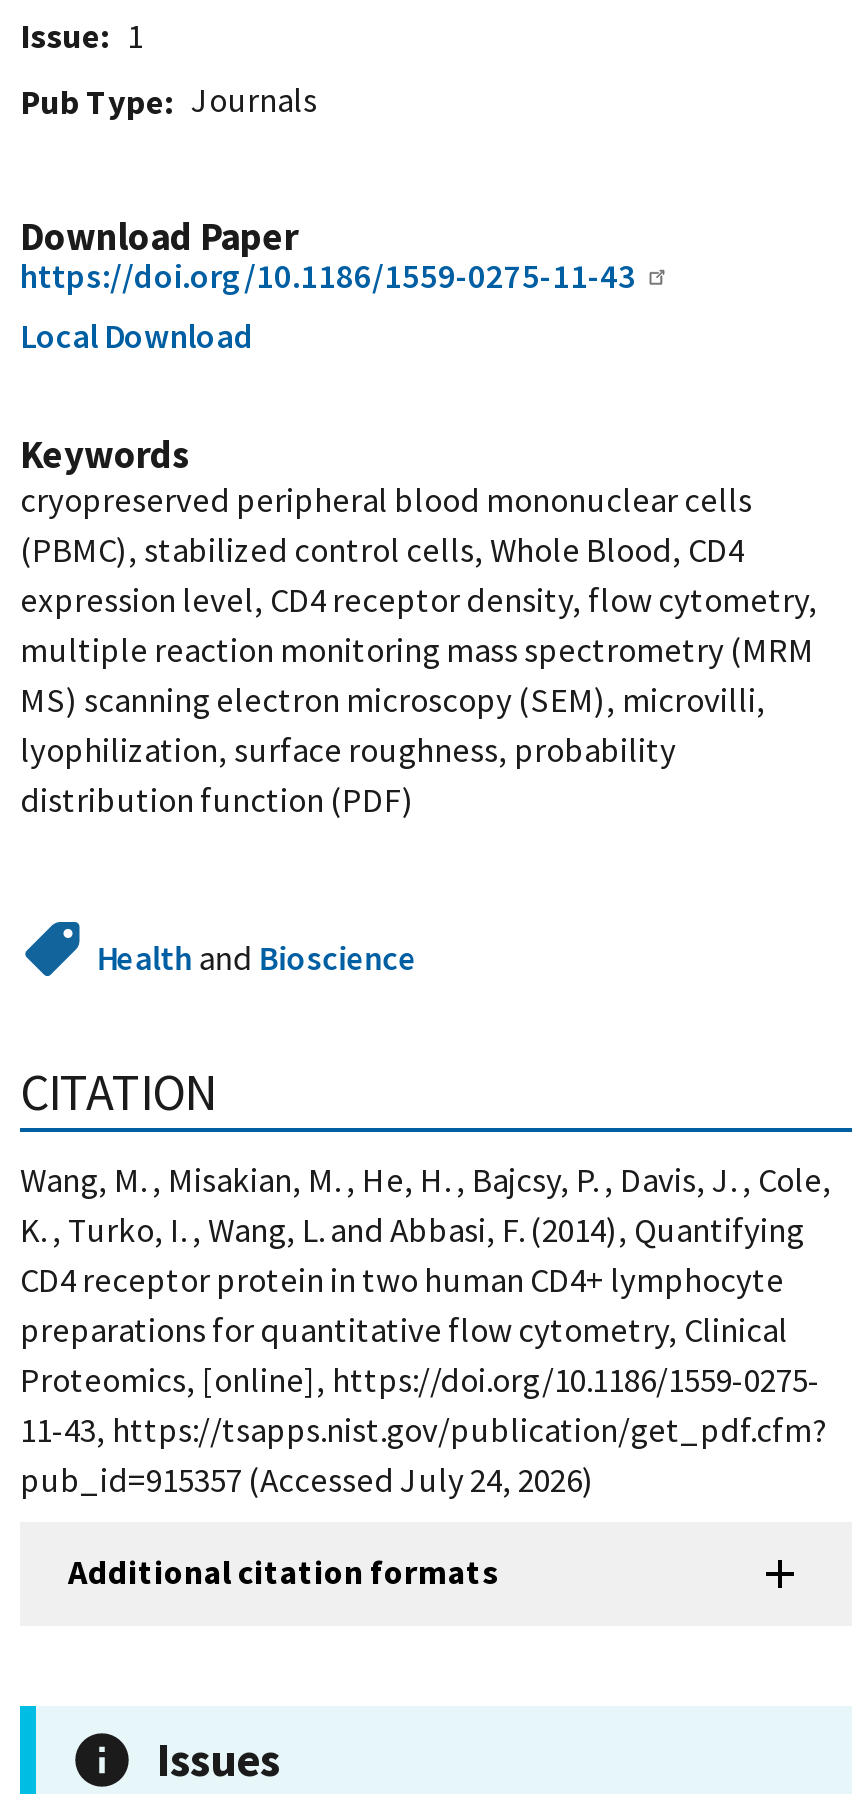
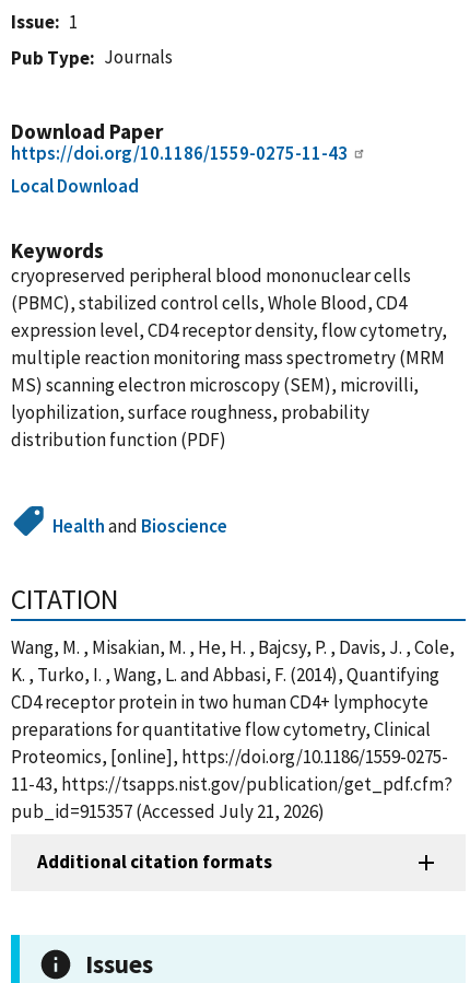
[20,1458,594,1502] pub_id=915357 (Accessed July 24, 2026) -> [11,799,325,823] pub_id=915357 (Accessed July 21, 2026)

